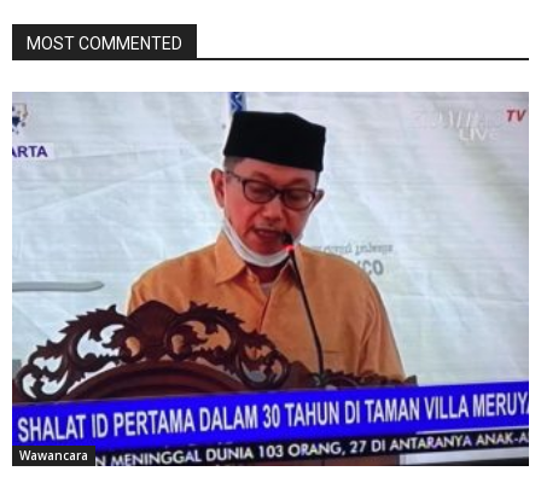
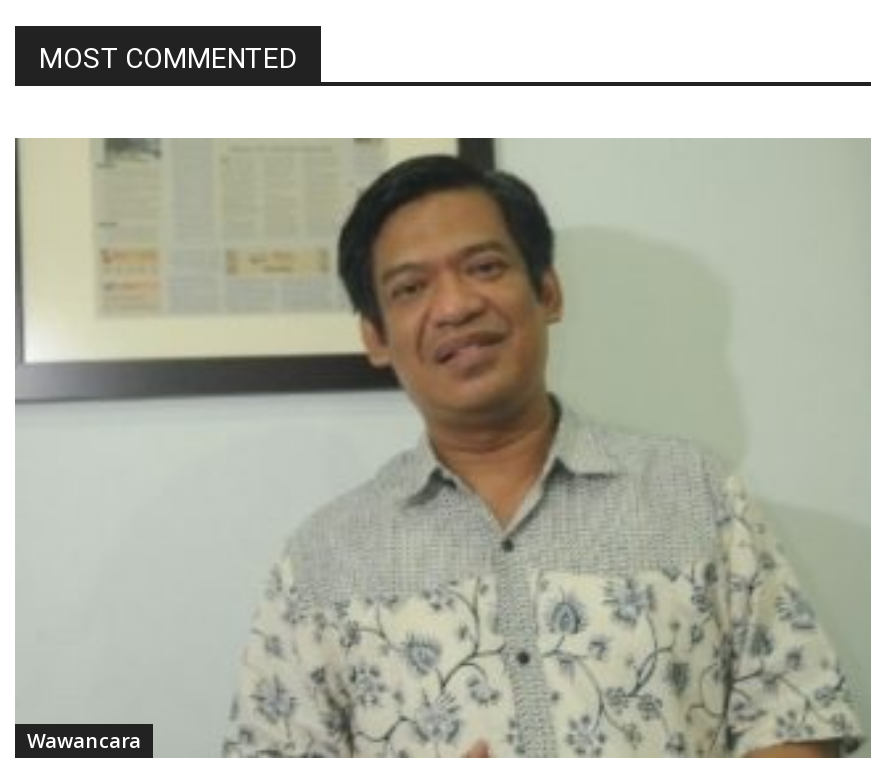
[11,92,530,467] [image] -> [13,136,873,760] [image]

